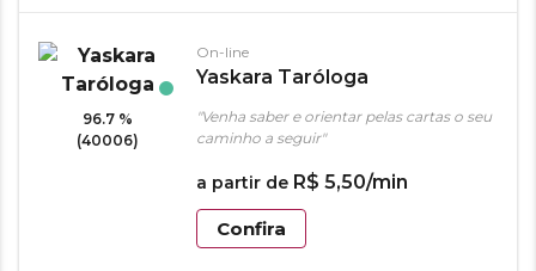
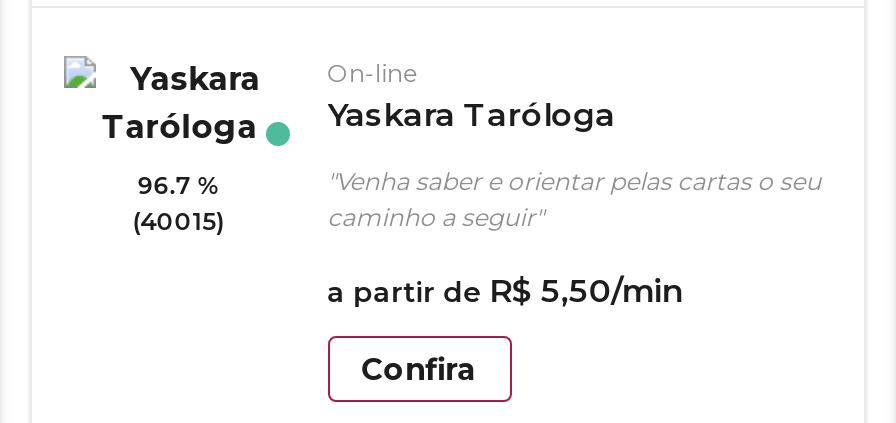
[76,131,139,149] (40006) -> [133,206,227,236] (40015)

